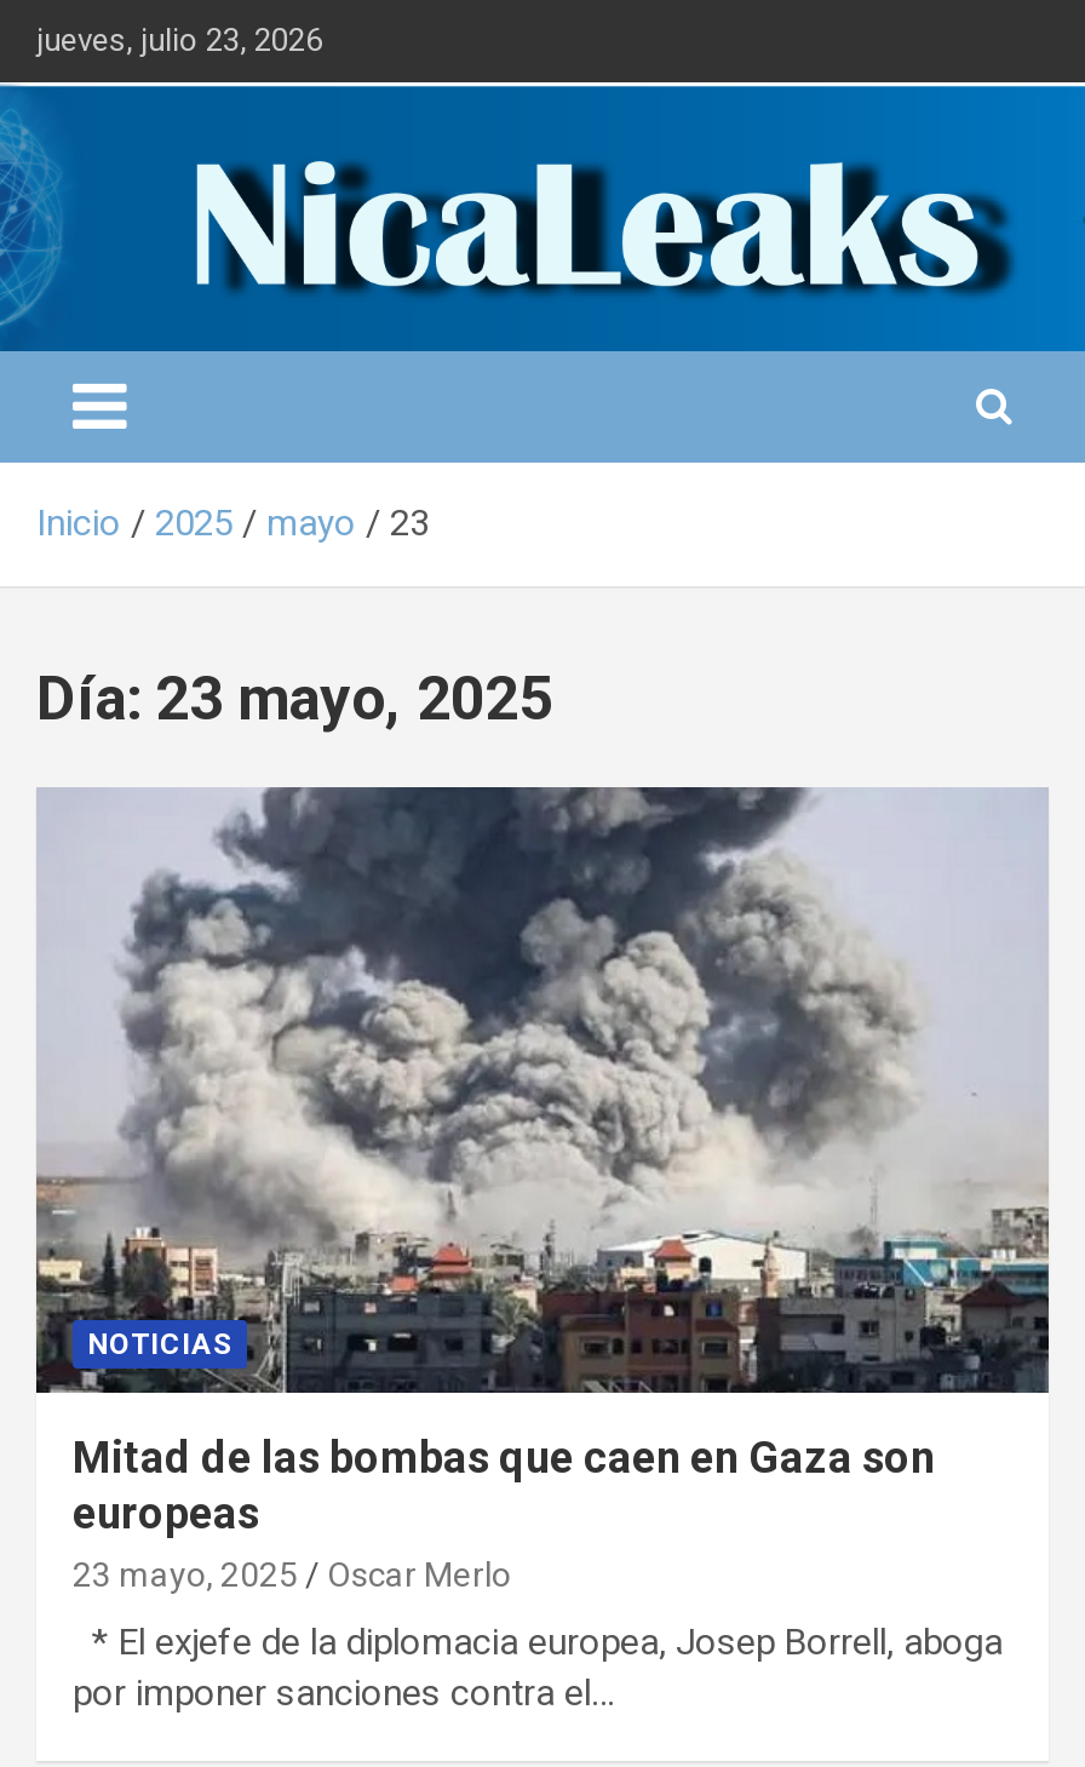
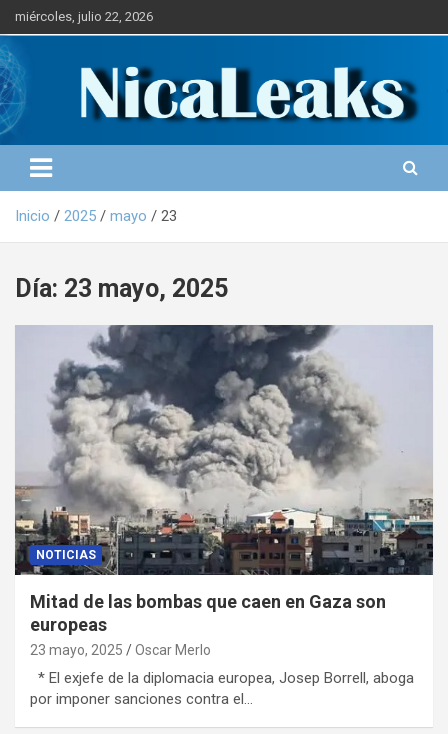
[36,22,322,58] jueves, julio 23, 2026 -> [15,9,153,24] miércoles, julio 22, 2026

